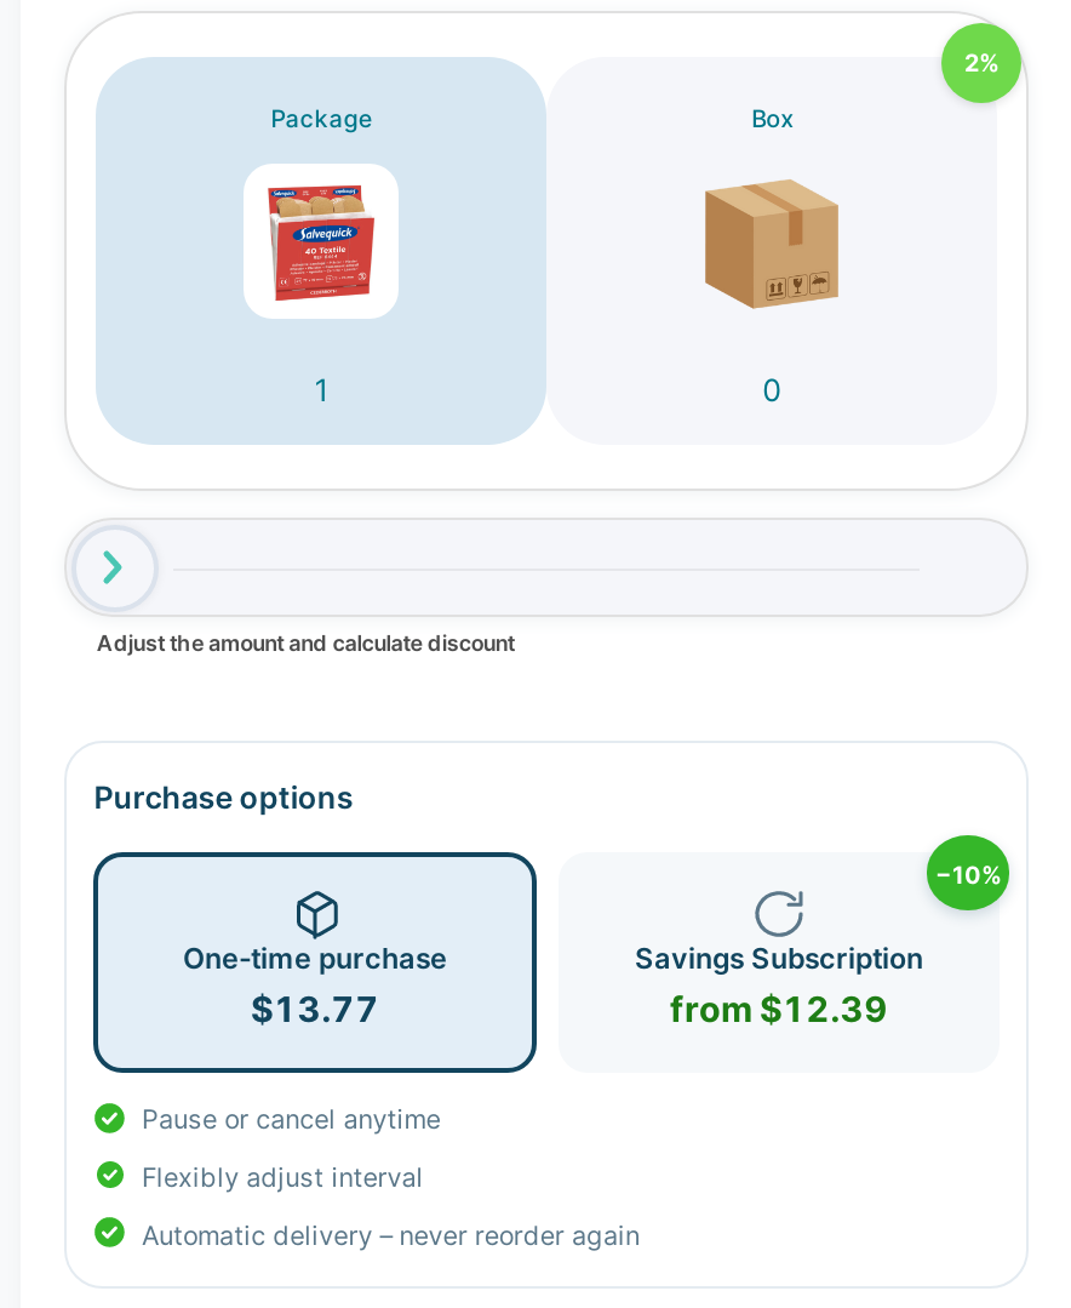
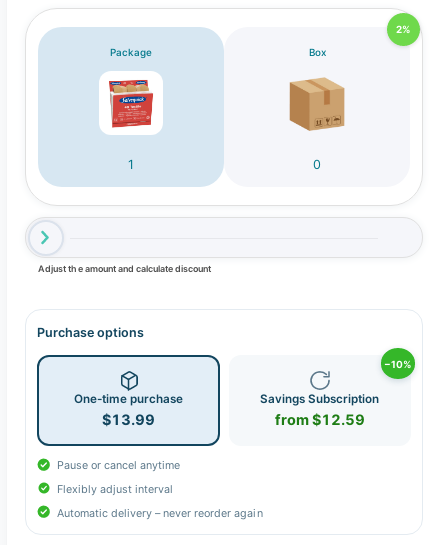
[251,989,379,1030] $13.77 -> [102,411,155,428] $13.99
[670,989,888,1030] from $12.39 -> [275,411,365,428] from $12.59

